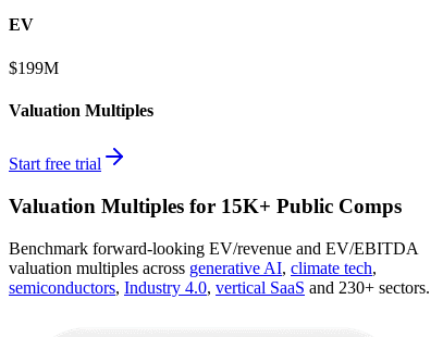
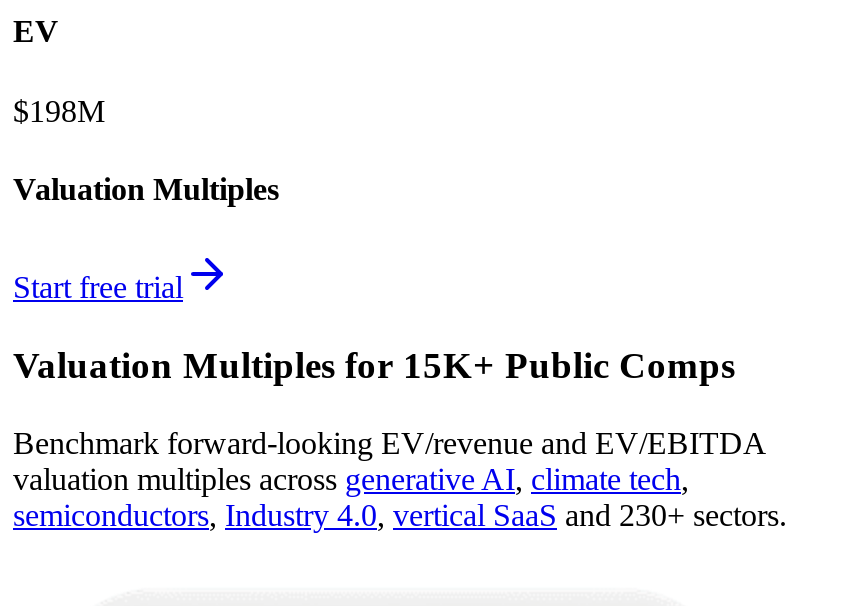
[9,58,59,77] $199M -> [13,93,105,127] $198M

